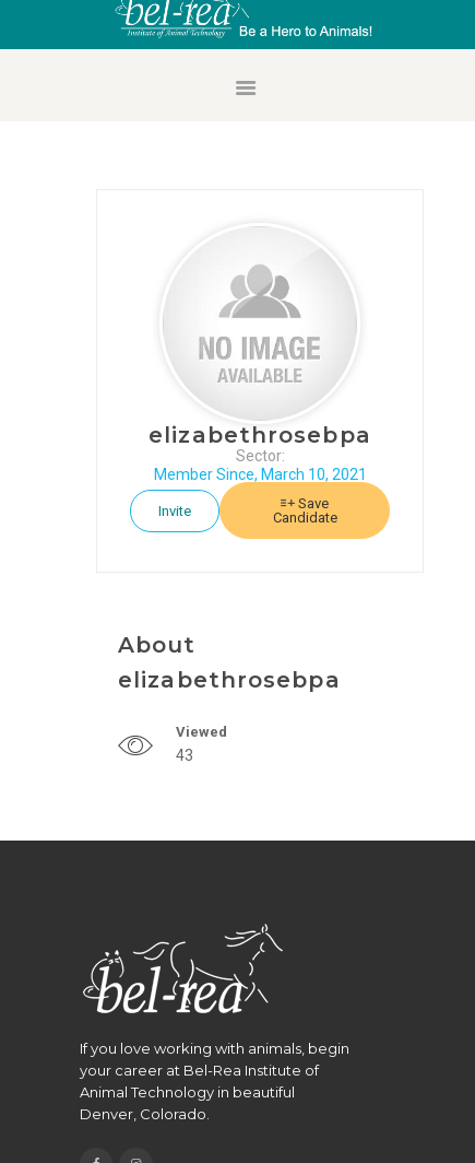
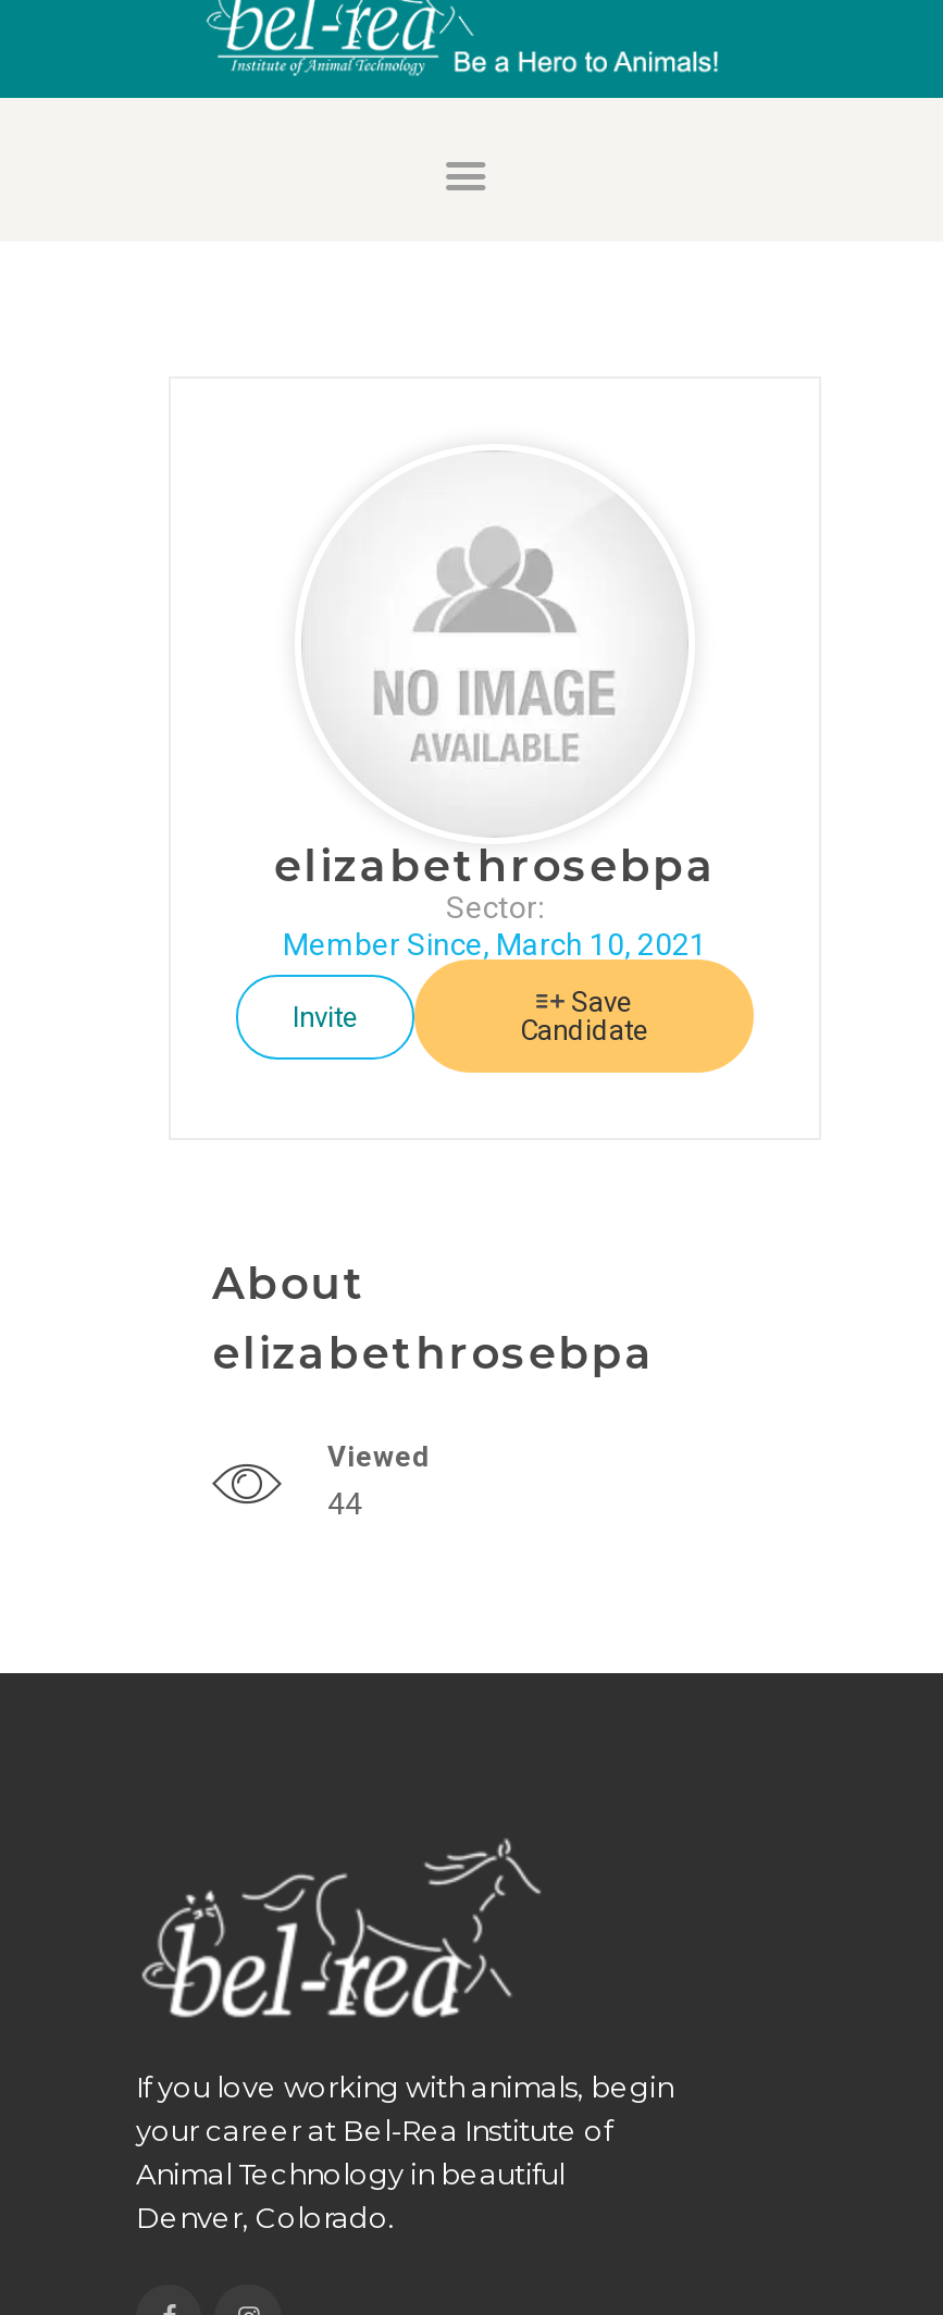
[176,747,193,765] 43 -> [327,1487,362,1522] 44

